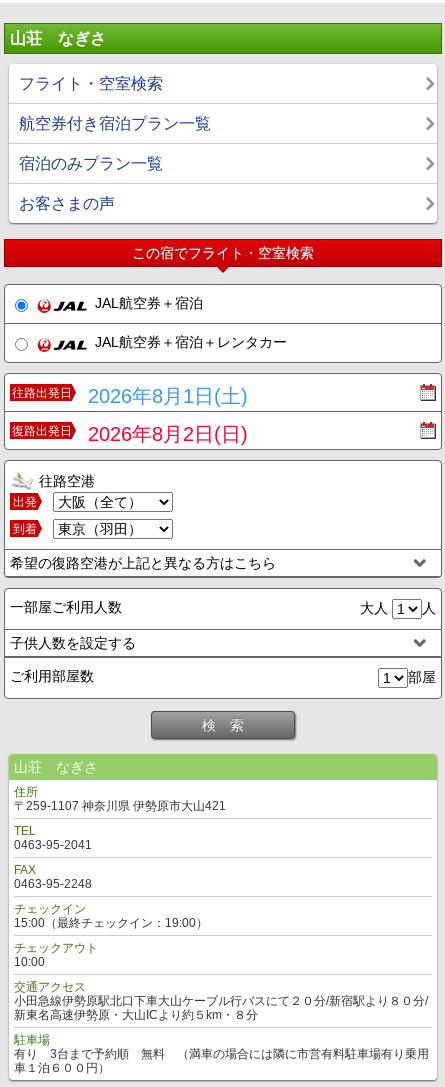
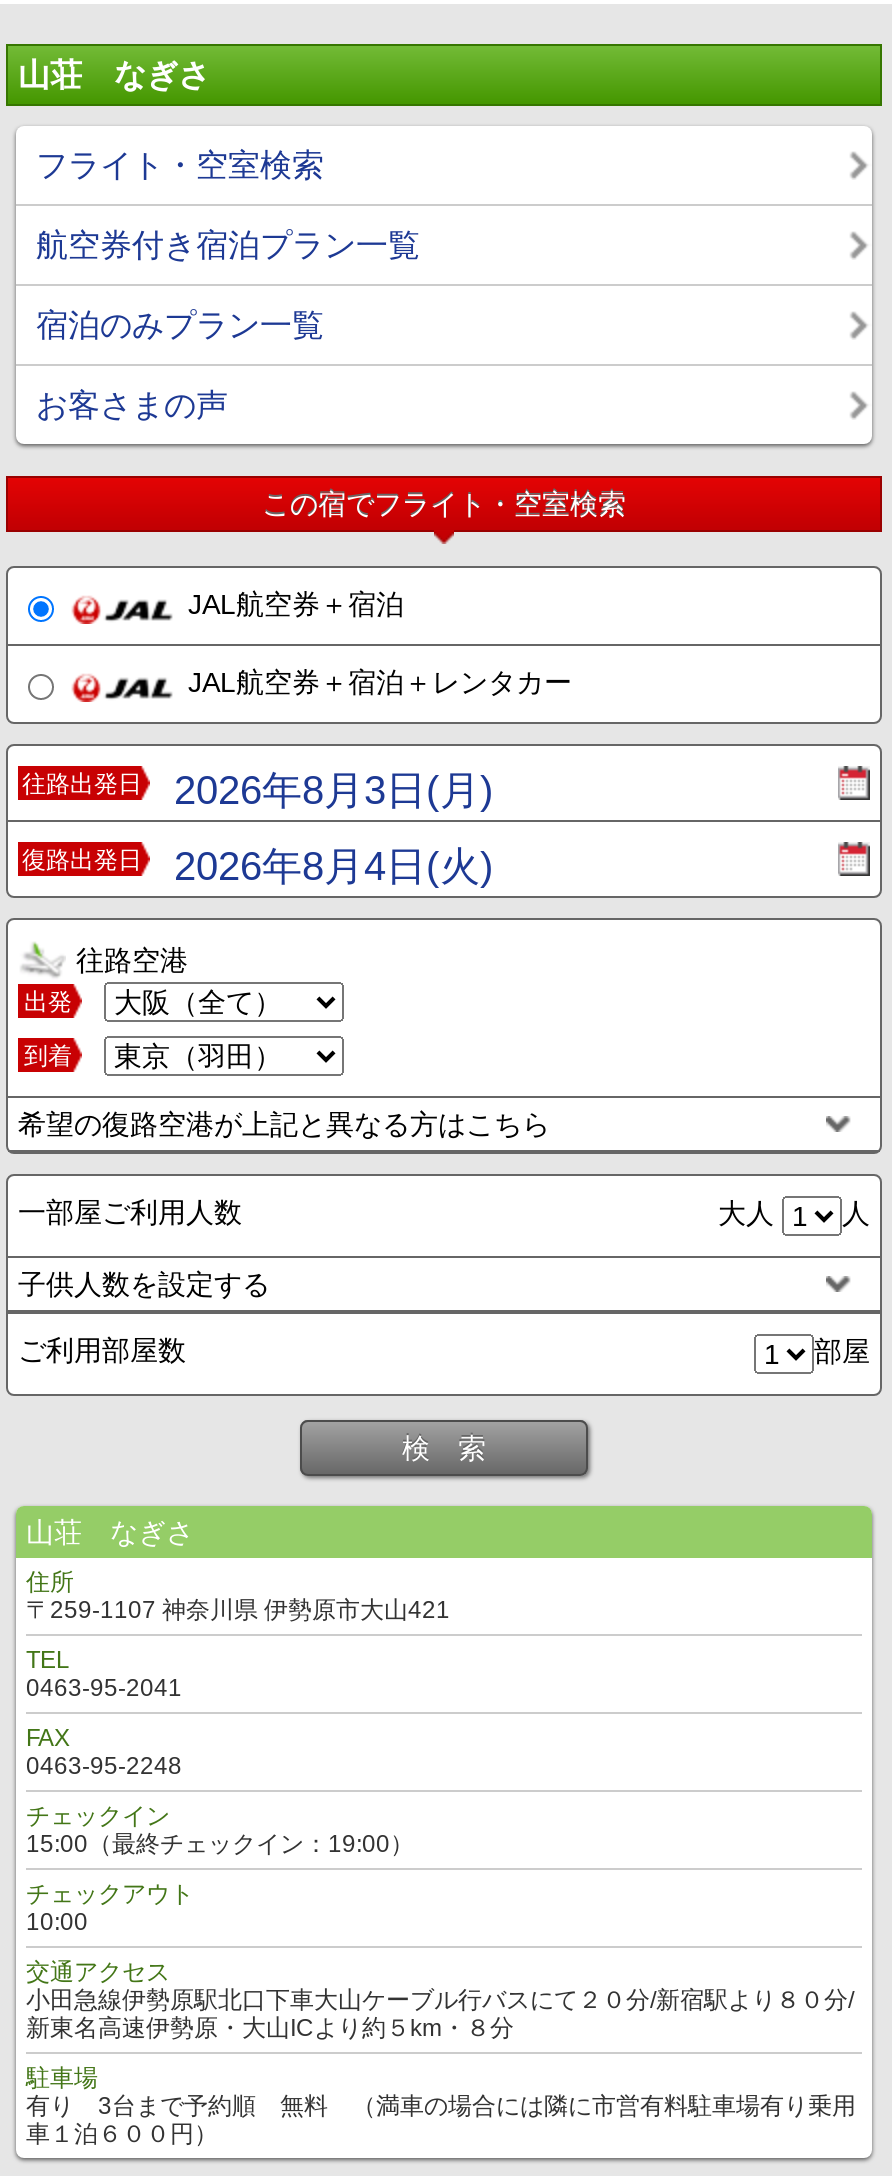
[12,385,248,407] 往路出発日 2026年8月1日(土) -> [22,768,494,812] 往路出発日 2026年8月3日(月)
[12,423,248,445] 復路出発日 2026年8月2日(日) -> [22,844,494,888] 復路出発日 2026年8月4日(火)

